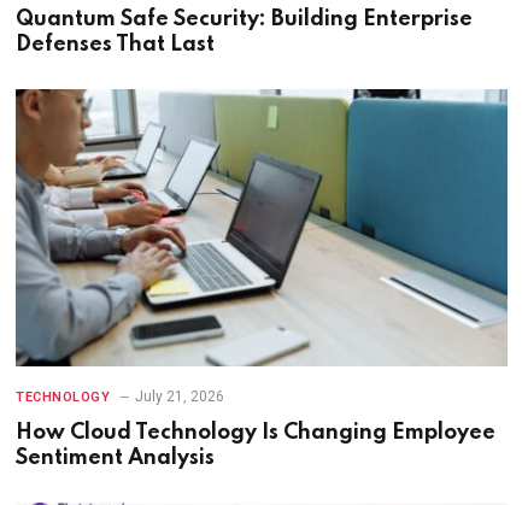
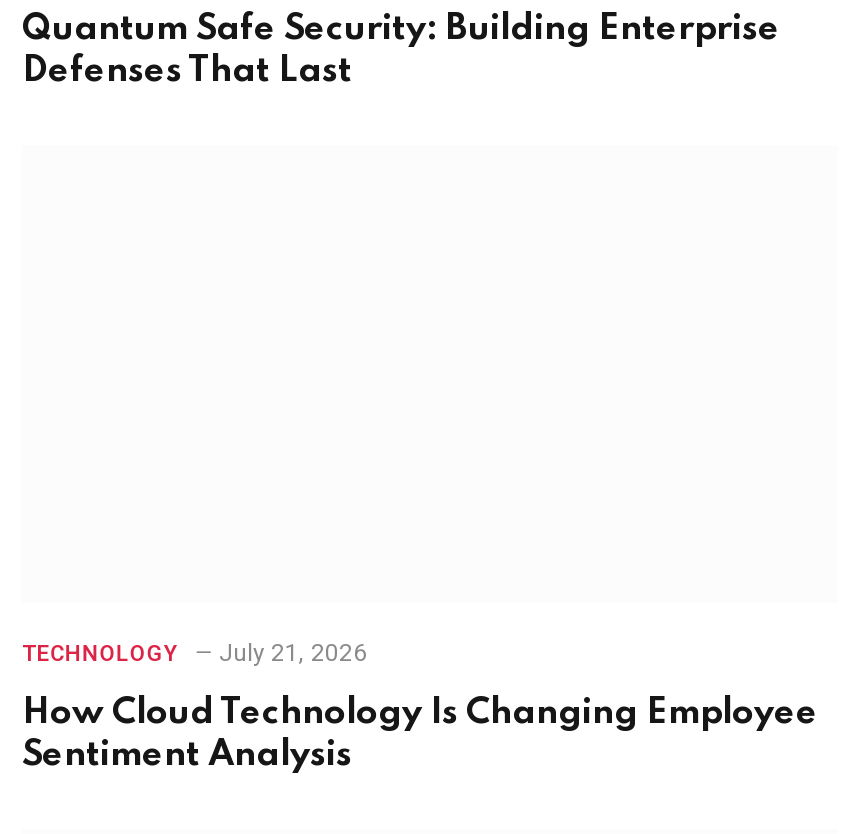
[14,88,509,368] [image] -> none

